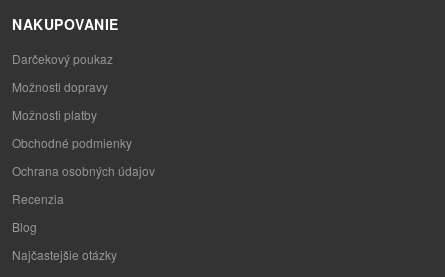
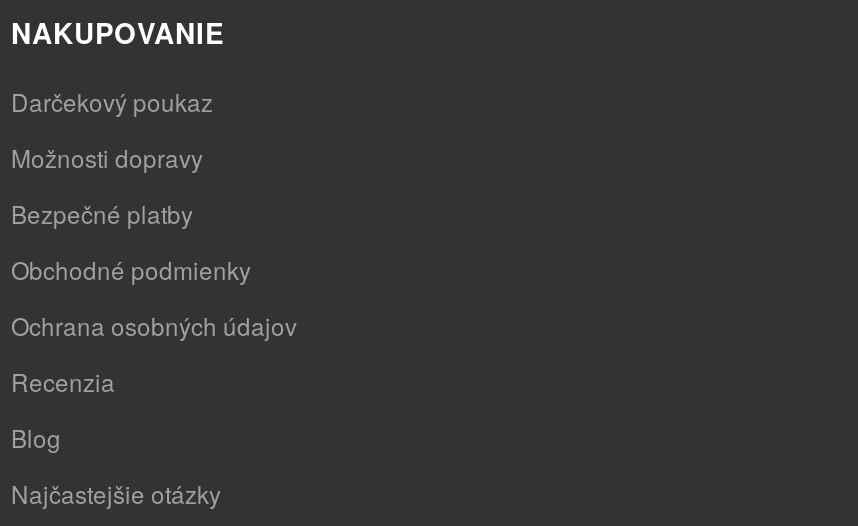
[12,106,97,123] Možnosti platby -> [11,197,193,231] Bezpečné platby

